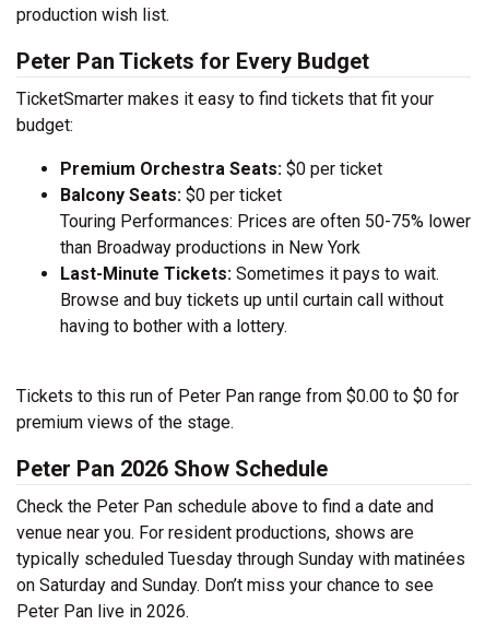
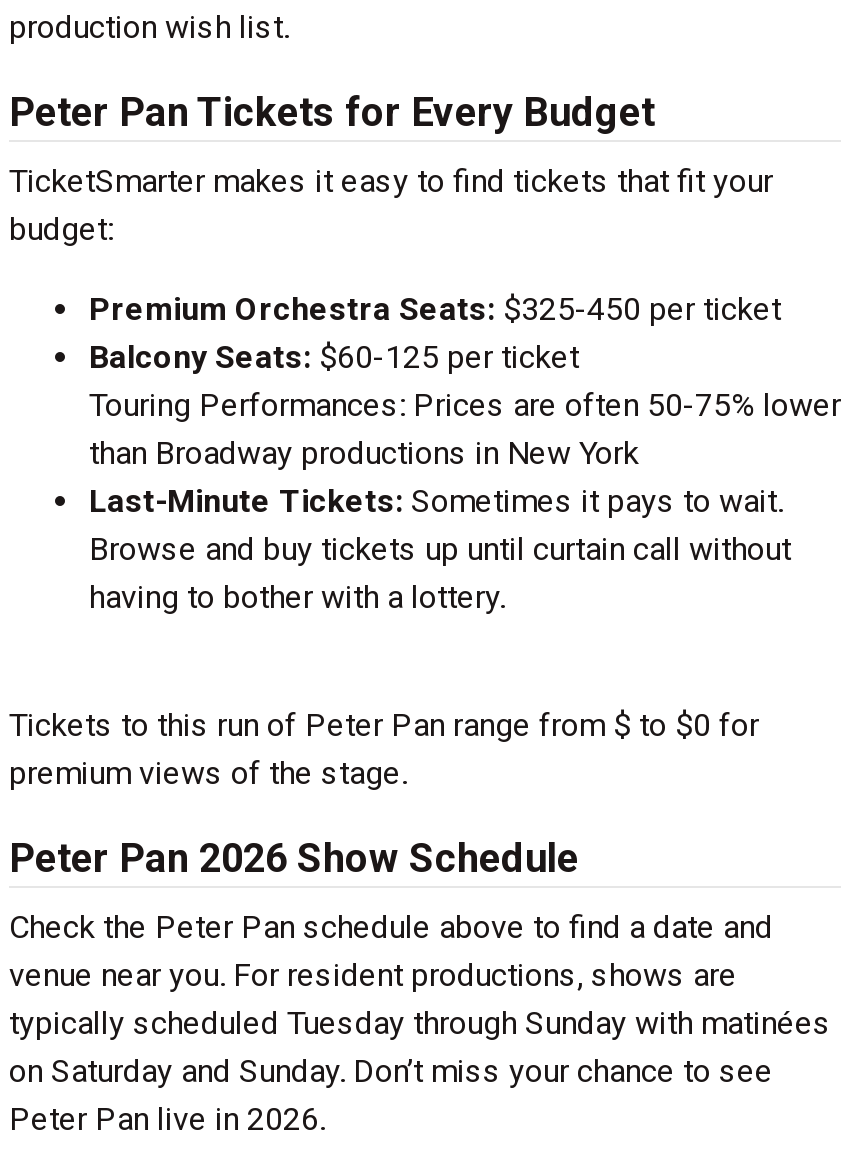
[60,158,382,179] Premium Orchestra Seats: $0 per ticket -> [89,290,781,328] Premium Orchestra Seats: $325-450 per ticket
[60,185,282,205] Balcony Seats: $0 per ticket -> [89,338,579,376] Balcony Seats: $60-125 per ticket
[16,386,459,406] Tickets to this run of Peter Pan range from $0.00 to $0 for -> [9,706,759,744] Tickets to this run of Peter Pan range from $ to $0 for

